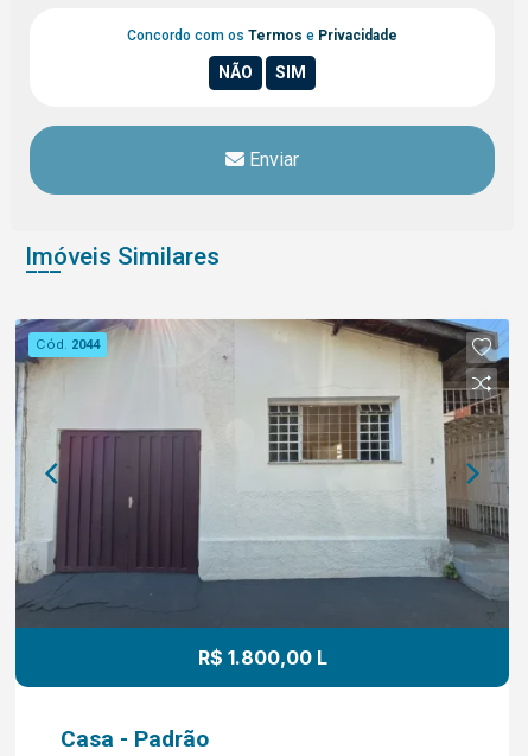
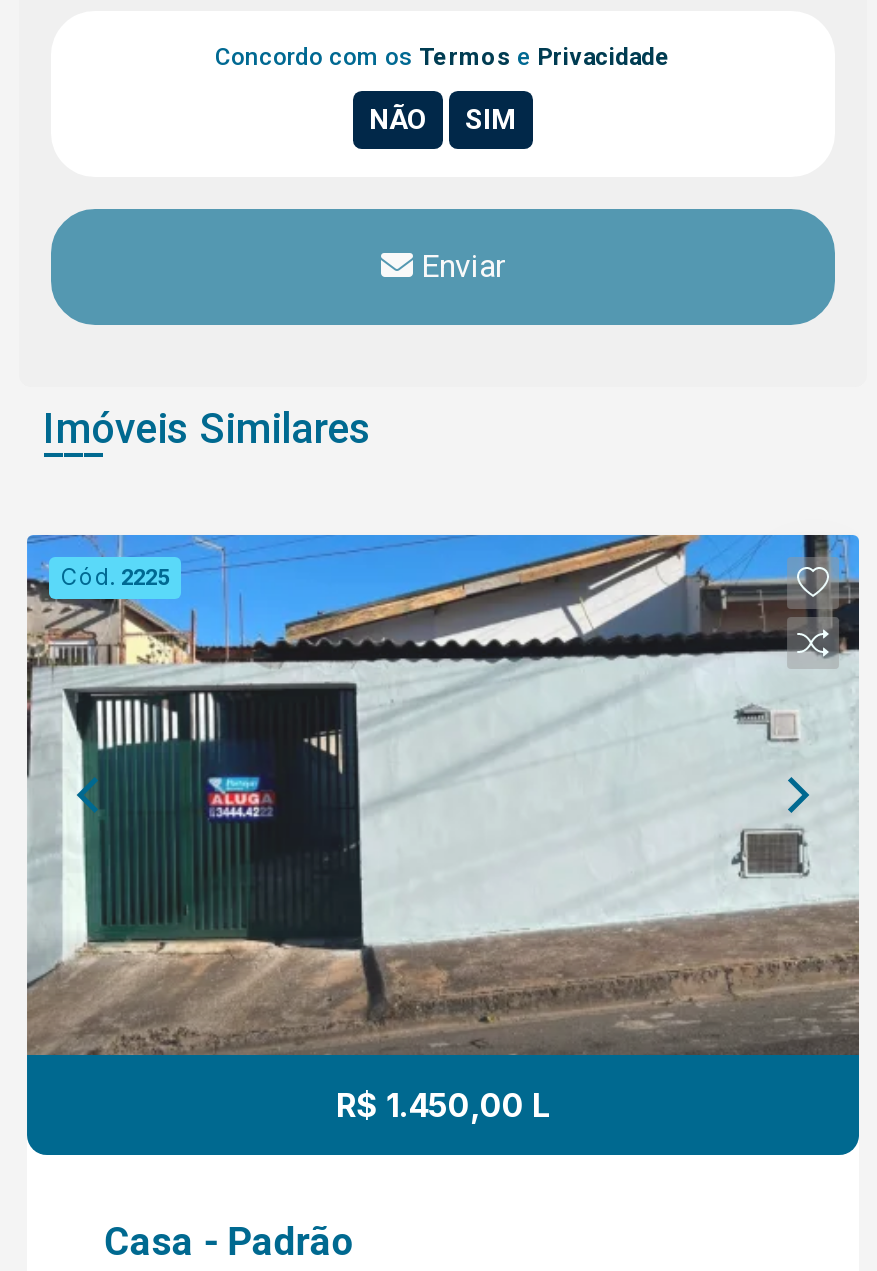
[14,318,509,628] [image] | Cód. 2044 -> [25,533,861,1055] [image] | Cód. 2225
[198,646,327,669] R$ 1.800,00 L -> [336,1085,550,1125] R$ 1.450,00 L

